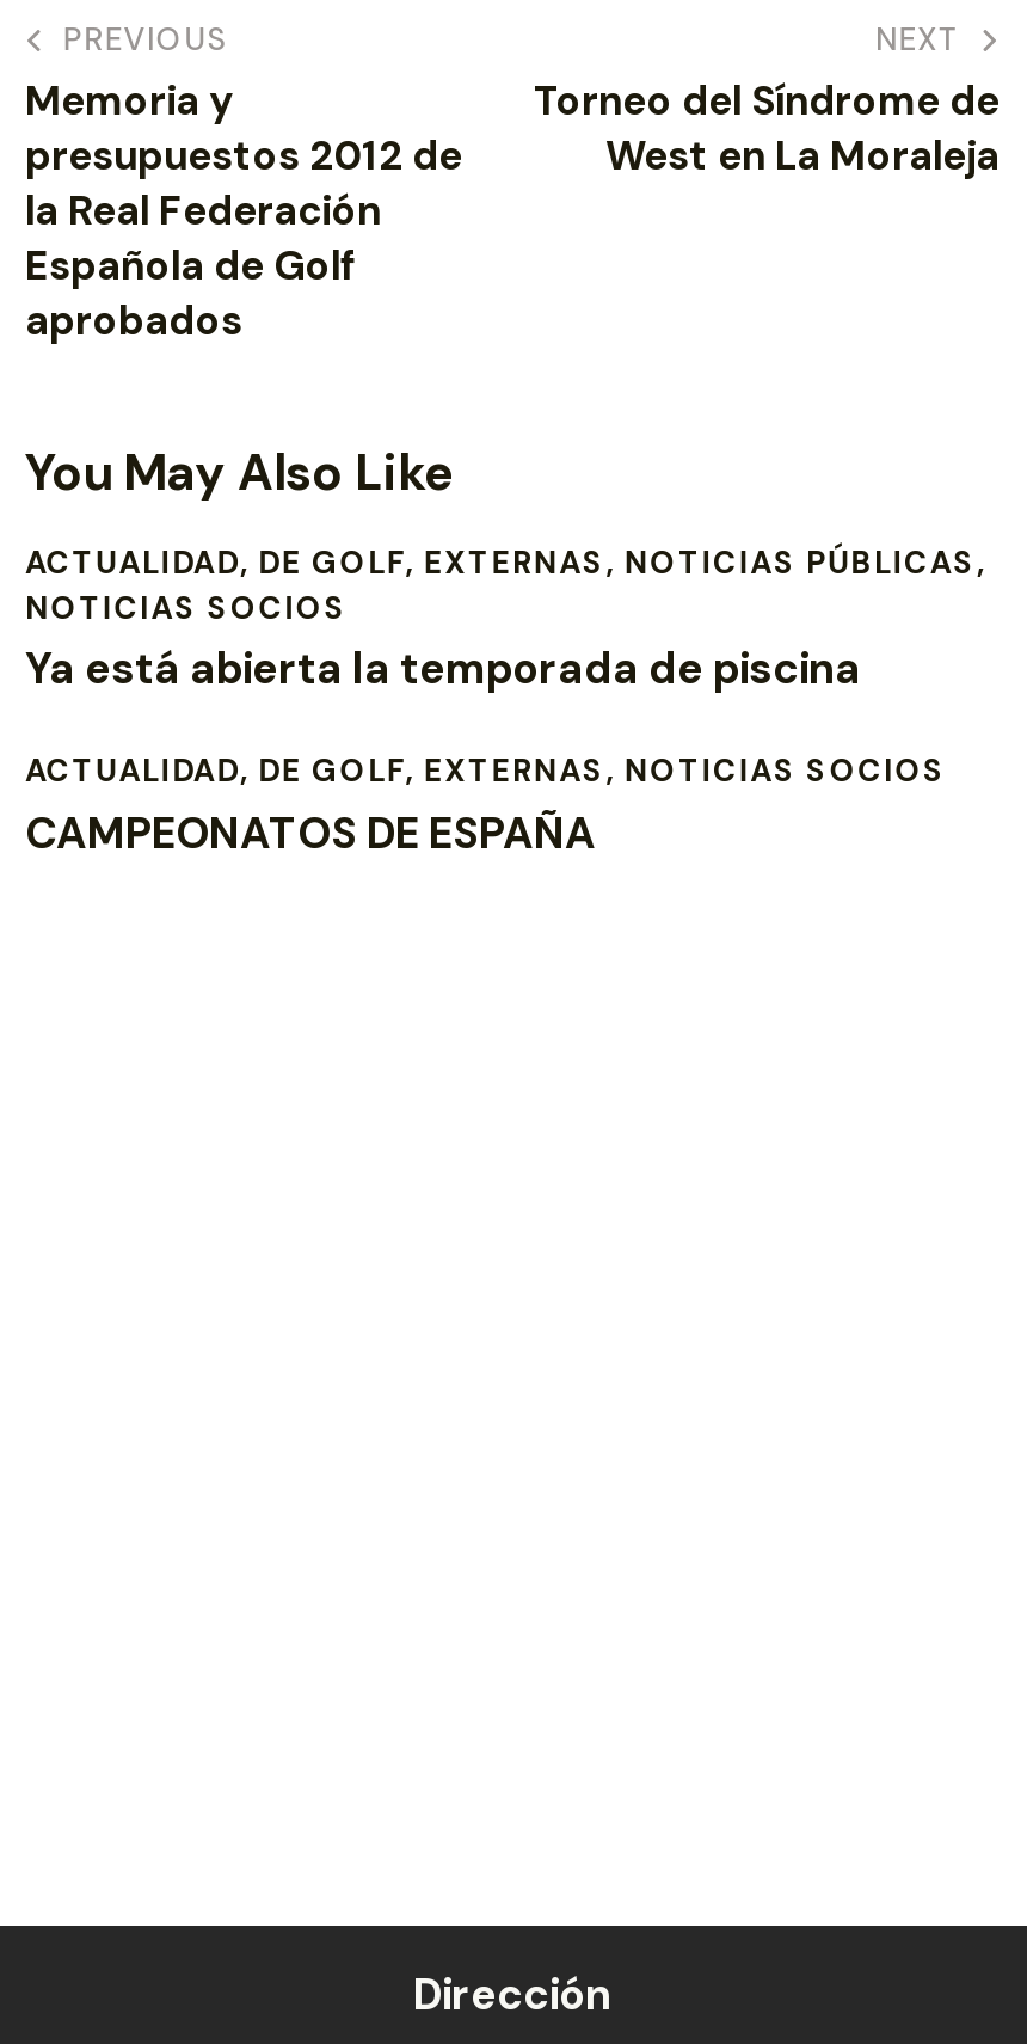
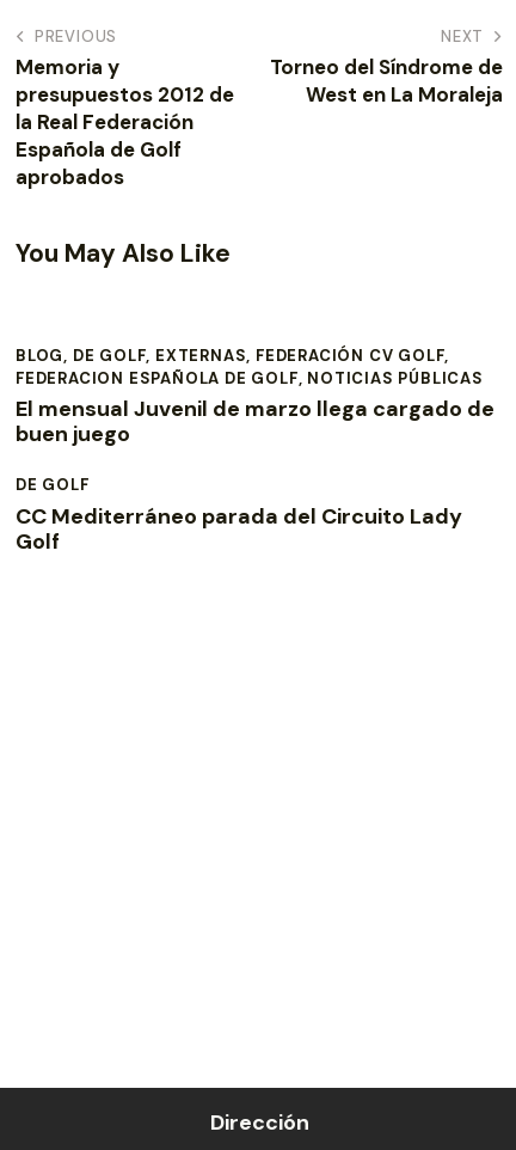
[25,542,986,699] ACTUALIDAD, DE GOLF, EXTERNAS, NOTICIAS PÚBLICAS, | NOTICIAS SOCIOS | Ya está abierta la temporada de piscina -> [16,345,494,449] BLOG, DE GOLF, EXTERNAS, FEDERACIÓN CV GOLF, | FEDERACION ESPAÑOLA DE GOLF, NOTICIAS PÚBLICAS | El mensual Juvenil de marzo llega cargado de | buen juego
[25,751,947,862] ACTUALIDAD, DE GOLF, EXTERNAS, NOTICIAS SOCIOS | CAMPEONATOS DE ESPAÑA -> [16,475,462,556] DE GOLF | CC Mediterráneo parada del Circuito Lady | Golf

